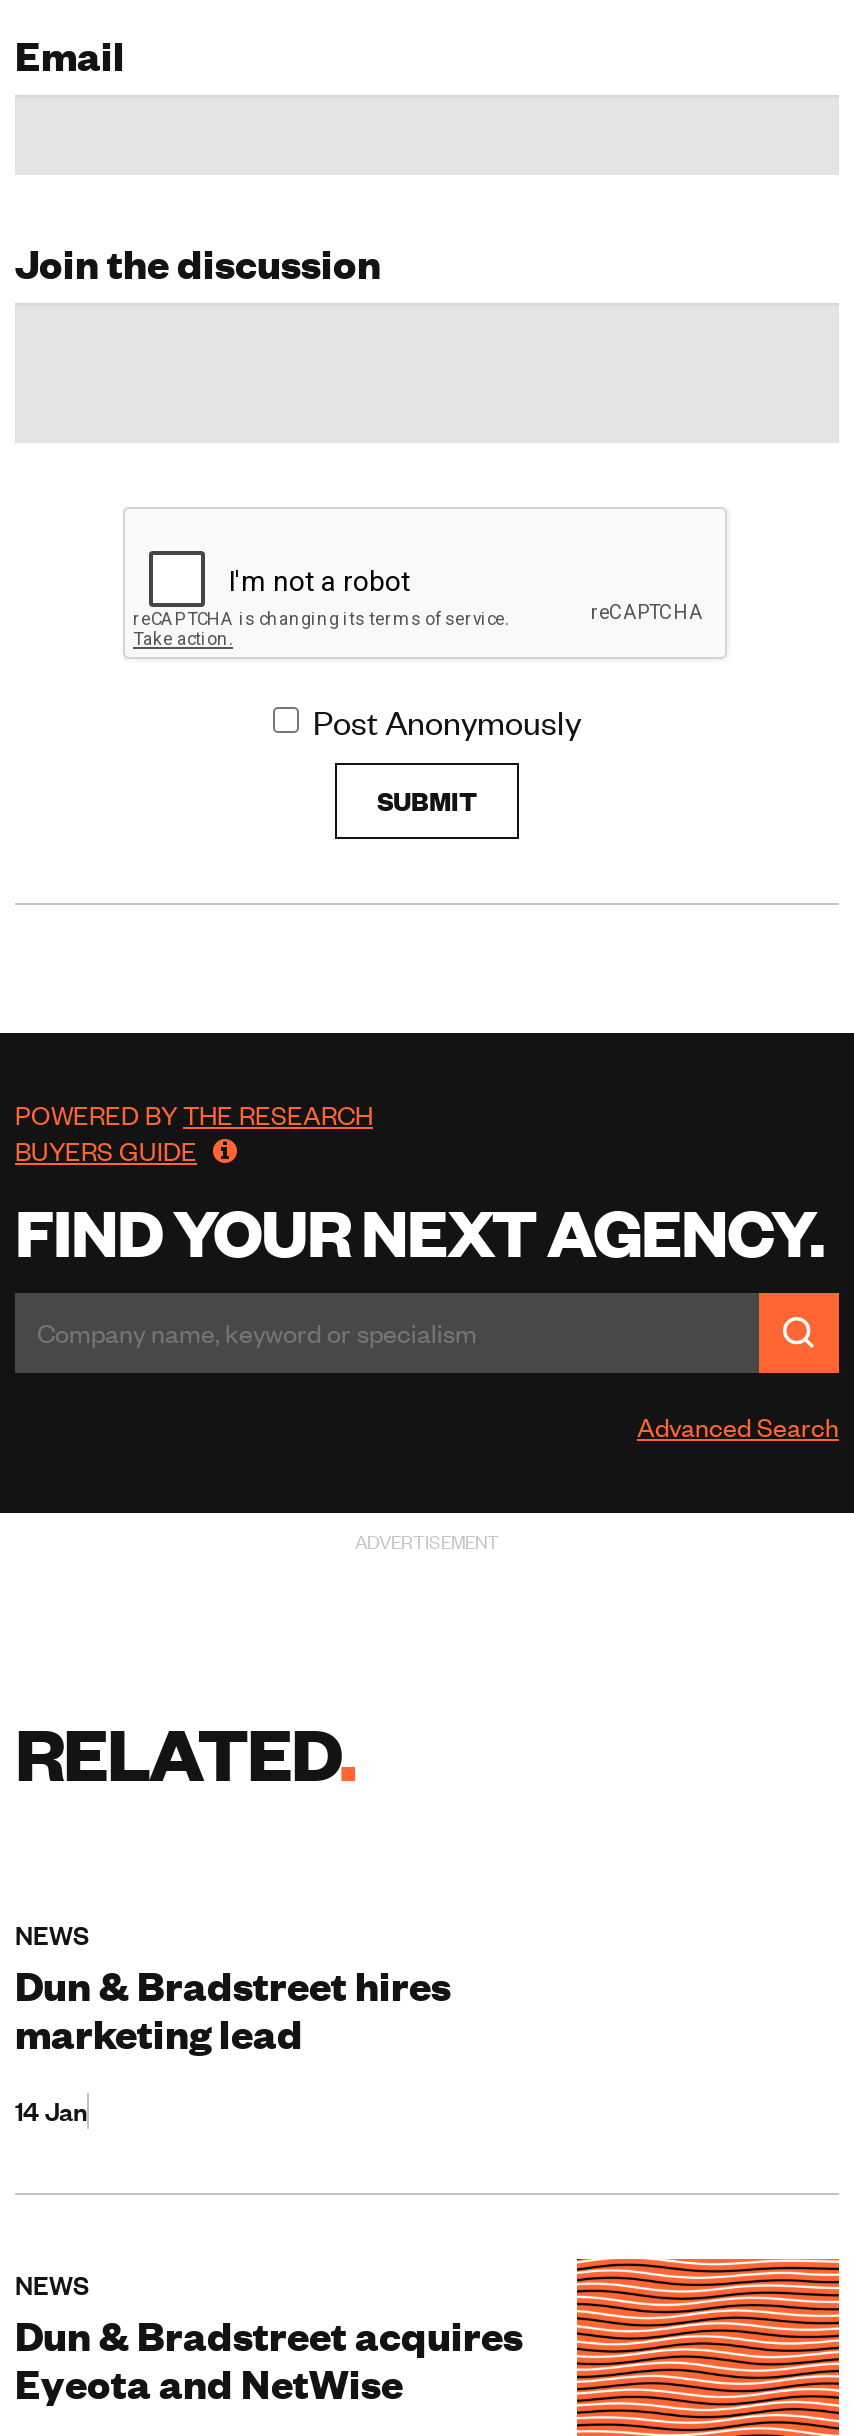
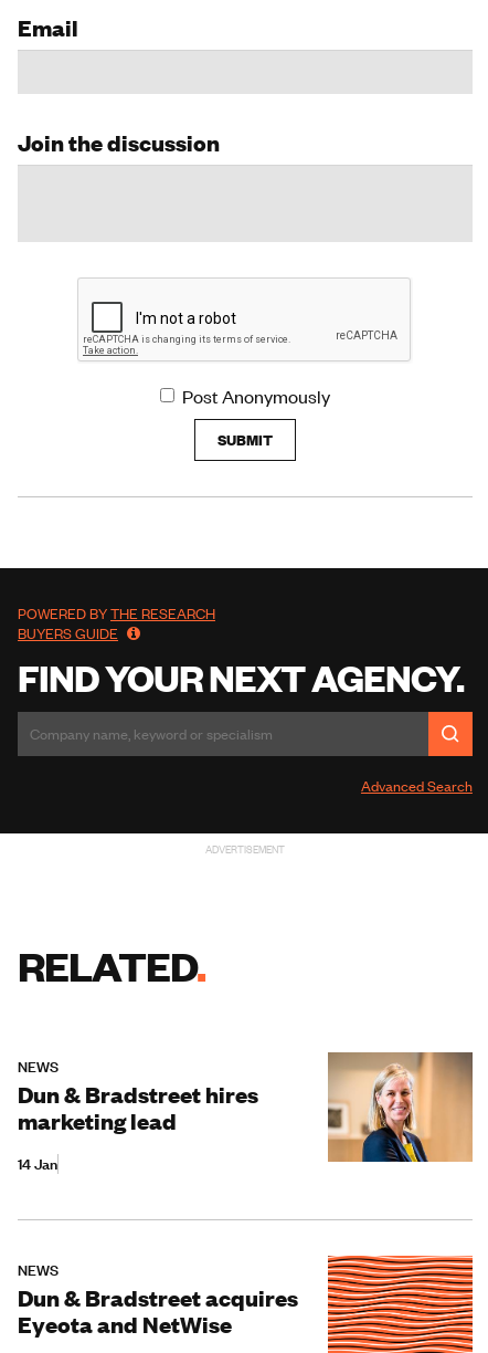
none -> [327,1051,474,1163] [image]

